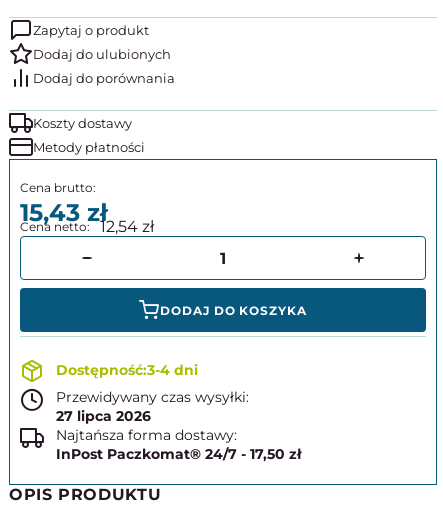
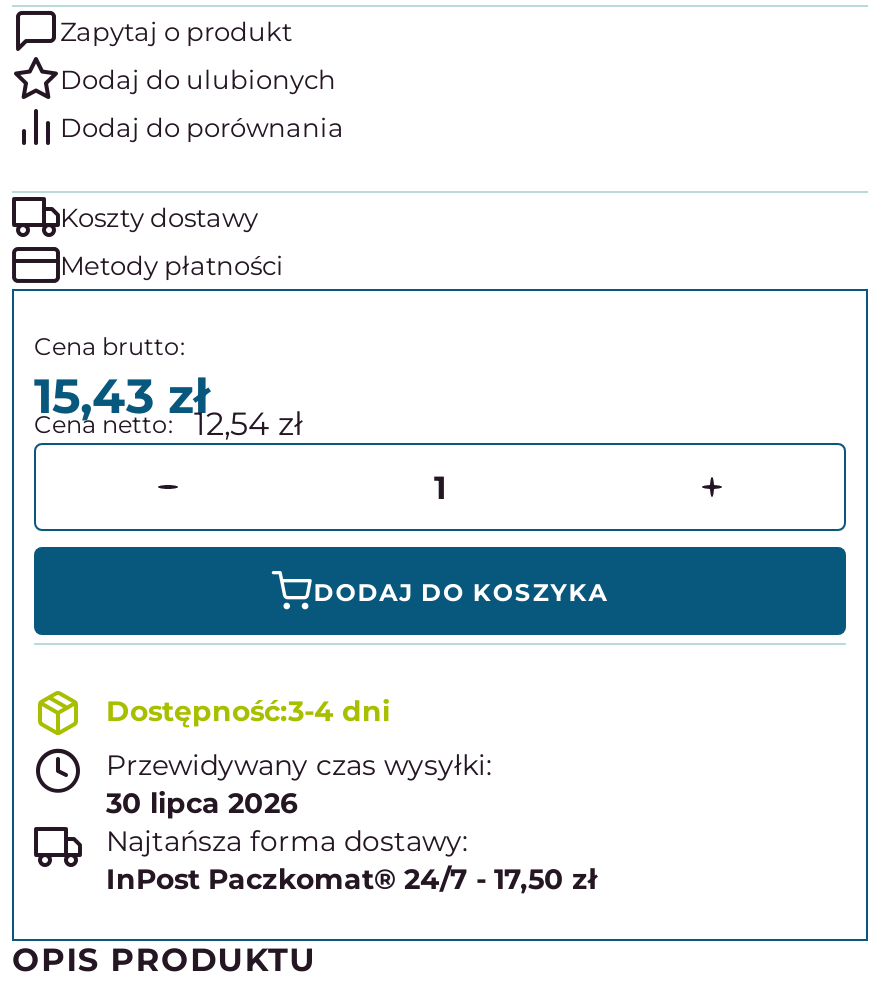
[56,407,151,425] 27 lipca 2026 -> [106,785,298,821] 30 lipca 2026

